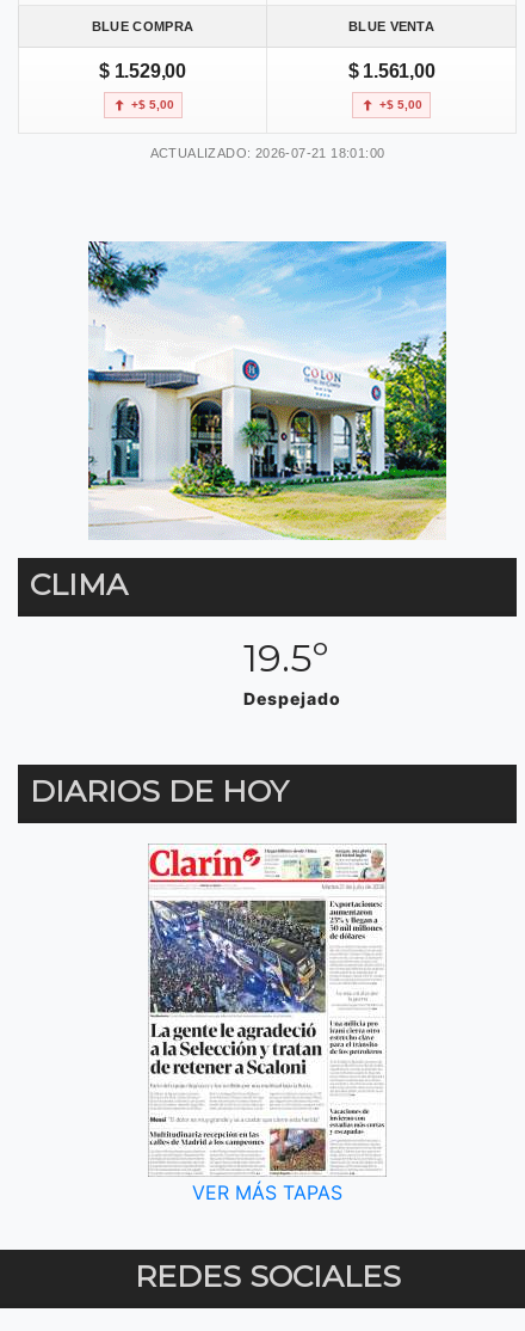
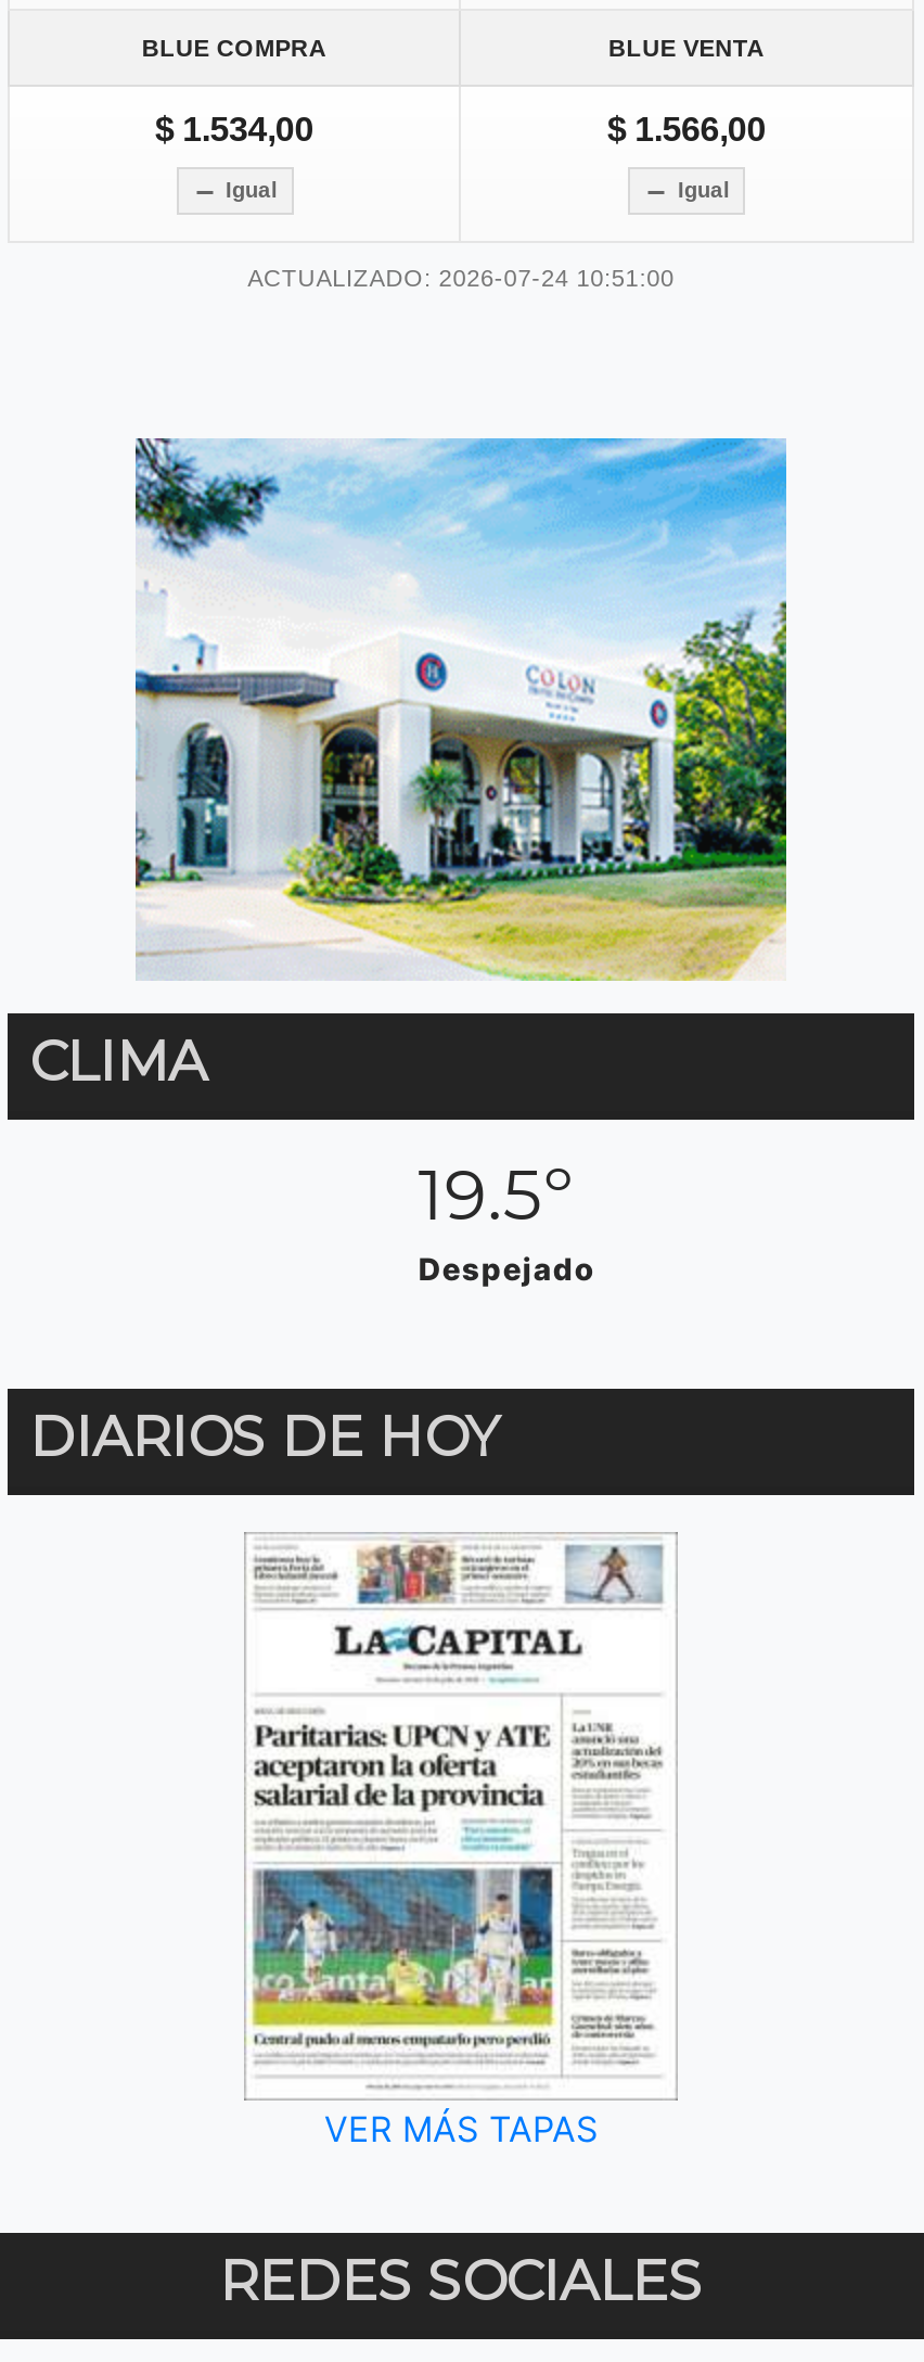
[99,61,186,81] $ 1.529,00 -> [155,111,313,148] $ 1.534,00
[348,61,435,81] $ 1.561,00 -> [607,111,766,148] $ 1.566,00
[131,98,174,111] +$ 5,00 -> [226,178,278,202] Igual
[379,98,422,111] +$ 5,00 -> [678,178,730,202] Igual
[150,146,385,160] ACTUALIZADO: 2026-07-21 18:01:00 -> [247,265,674,291] ACTUALIZADO: 2026-07-24 10:51:00
[148,848,387,1176] [image] -> [248,1539,671,2096] [image]

